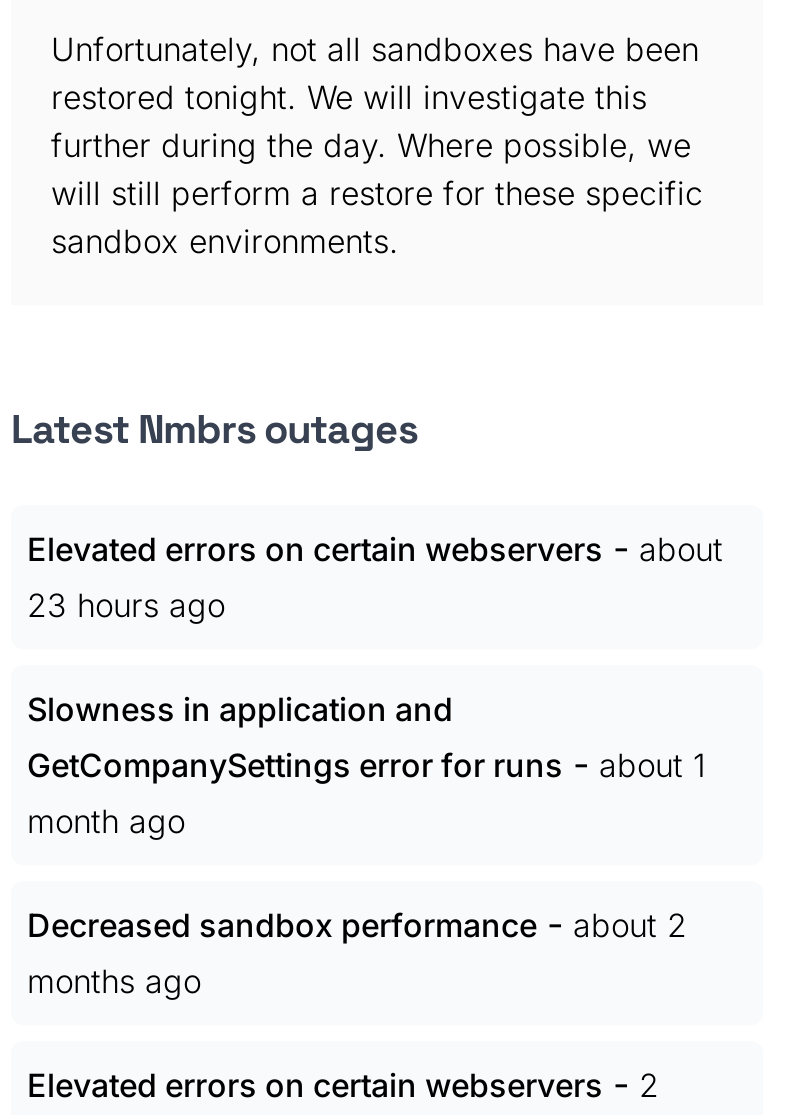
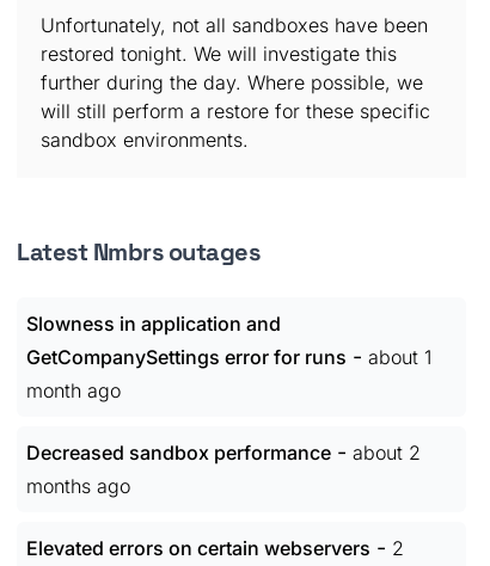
[27,527,723,625] Elevated errors on certain webservers - about | 23 hours ago -> none

